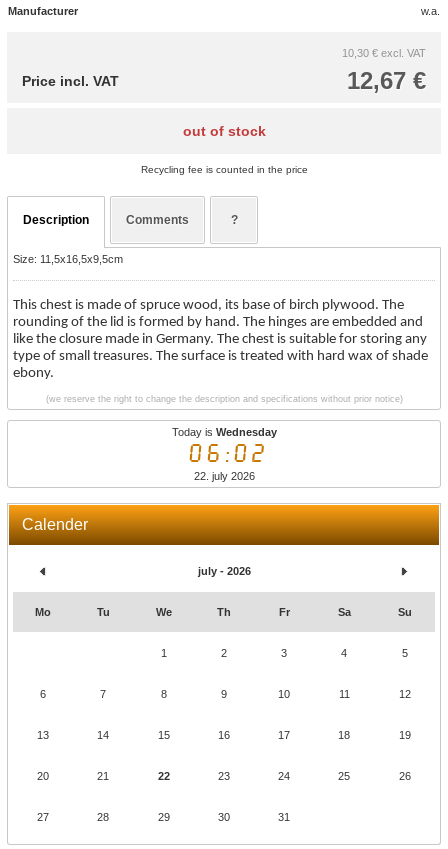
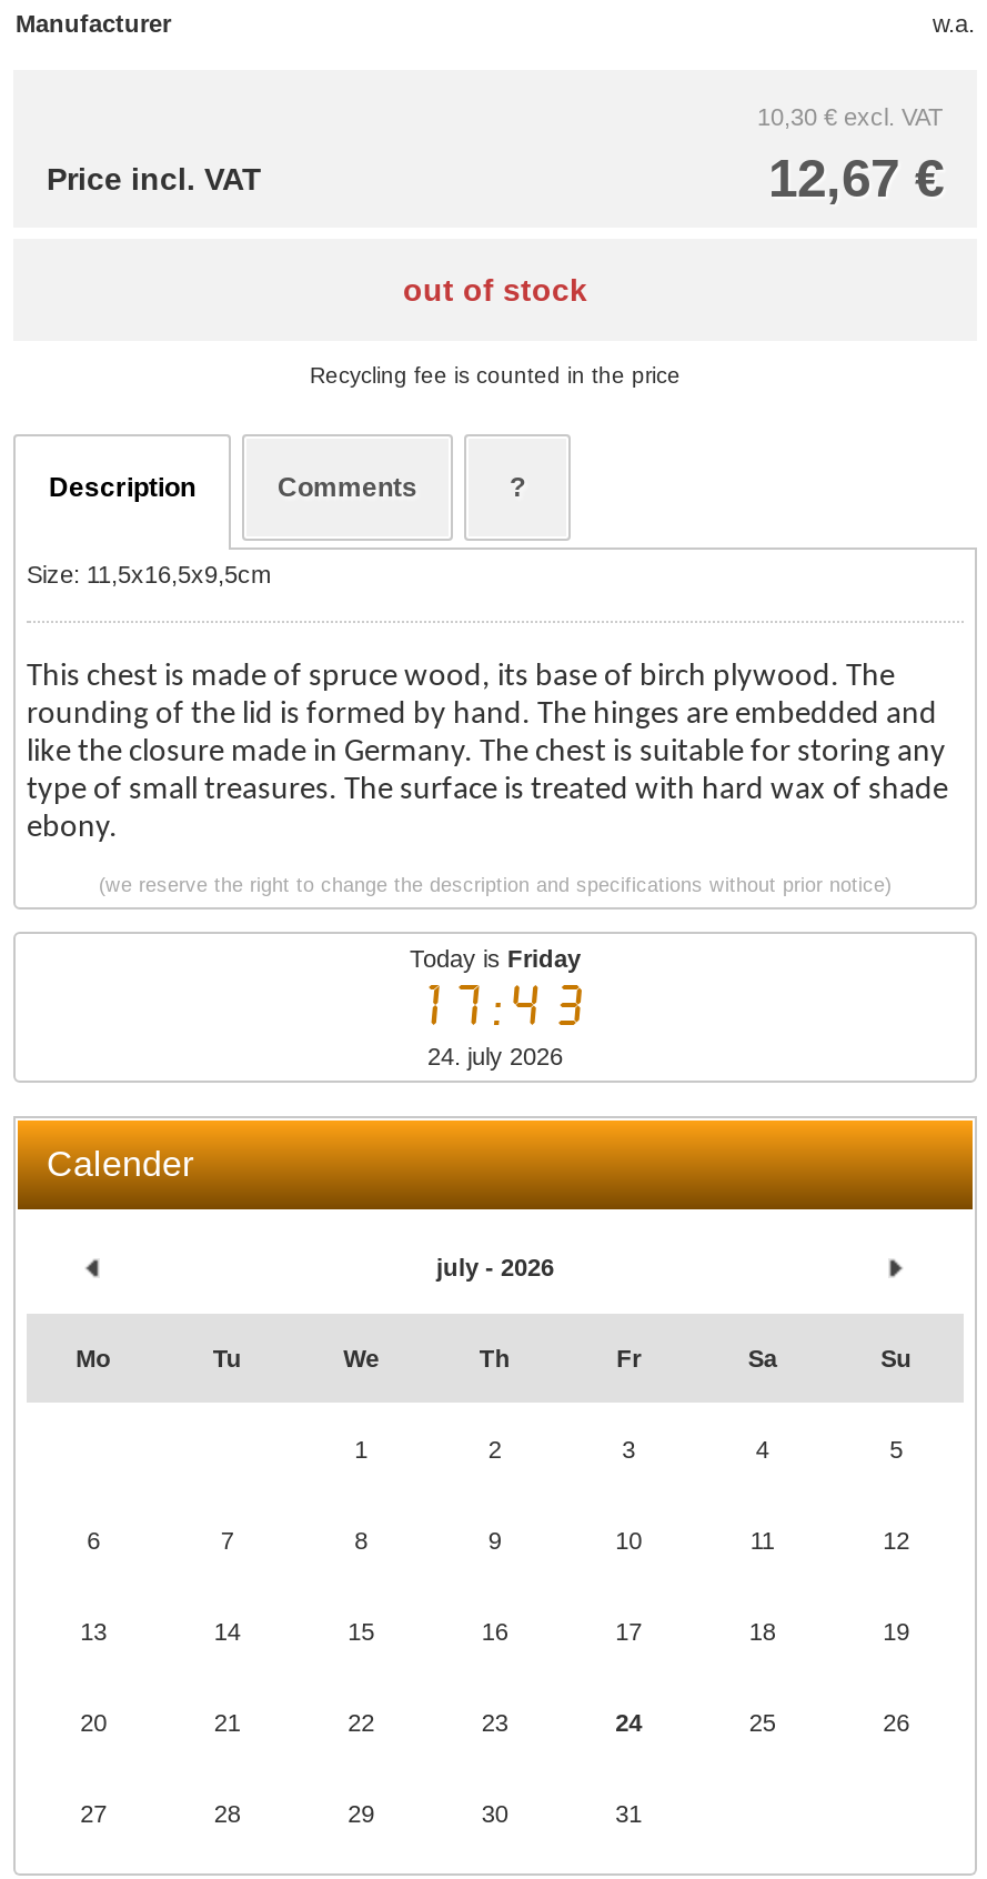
[171,426,276,438] Today is Wednesday -> [410,945,581,972] Today is Friday
[183,438,264,470] 06:02 -> [407,972,583,1043] 17:43
[193,470,254,482] 22. july 2026 -> [427,1043,563,1069] 24. july 2026

